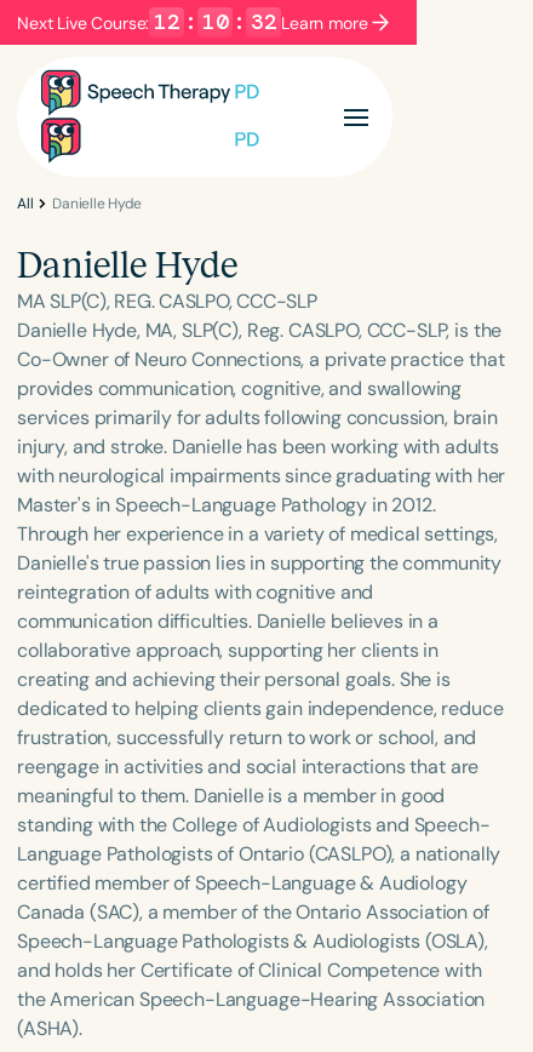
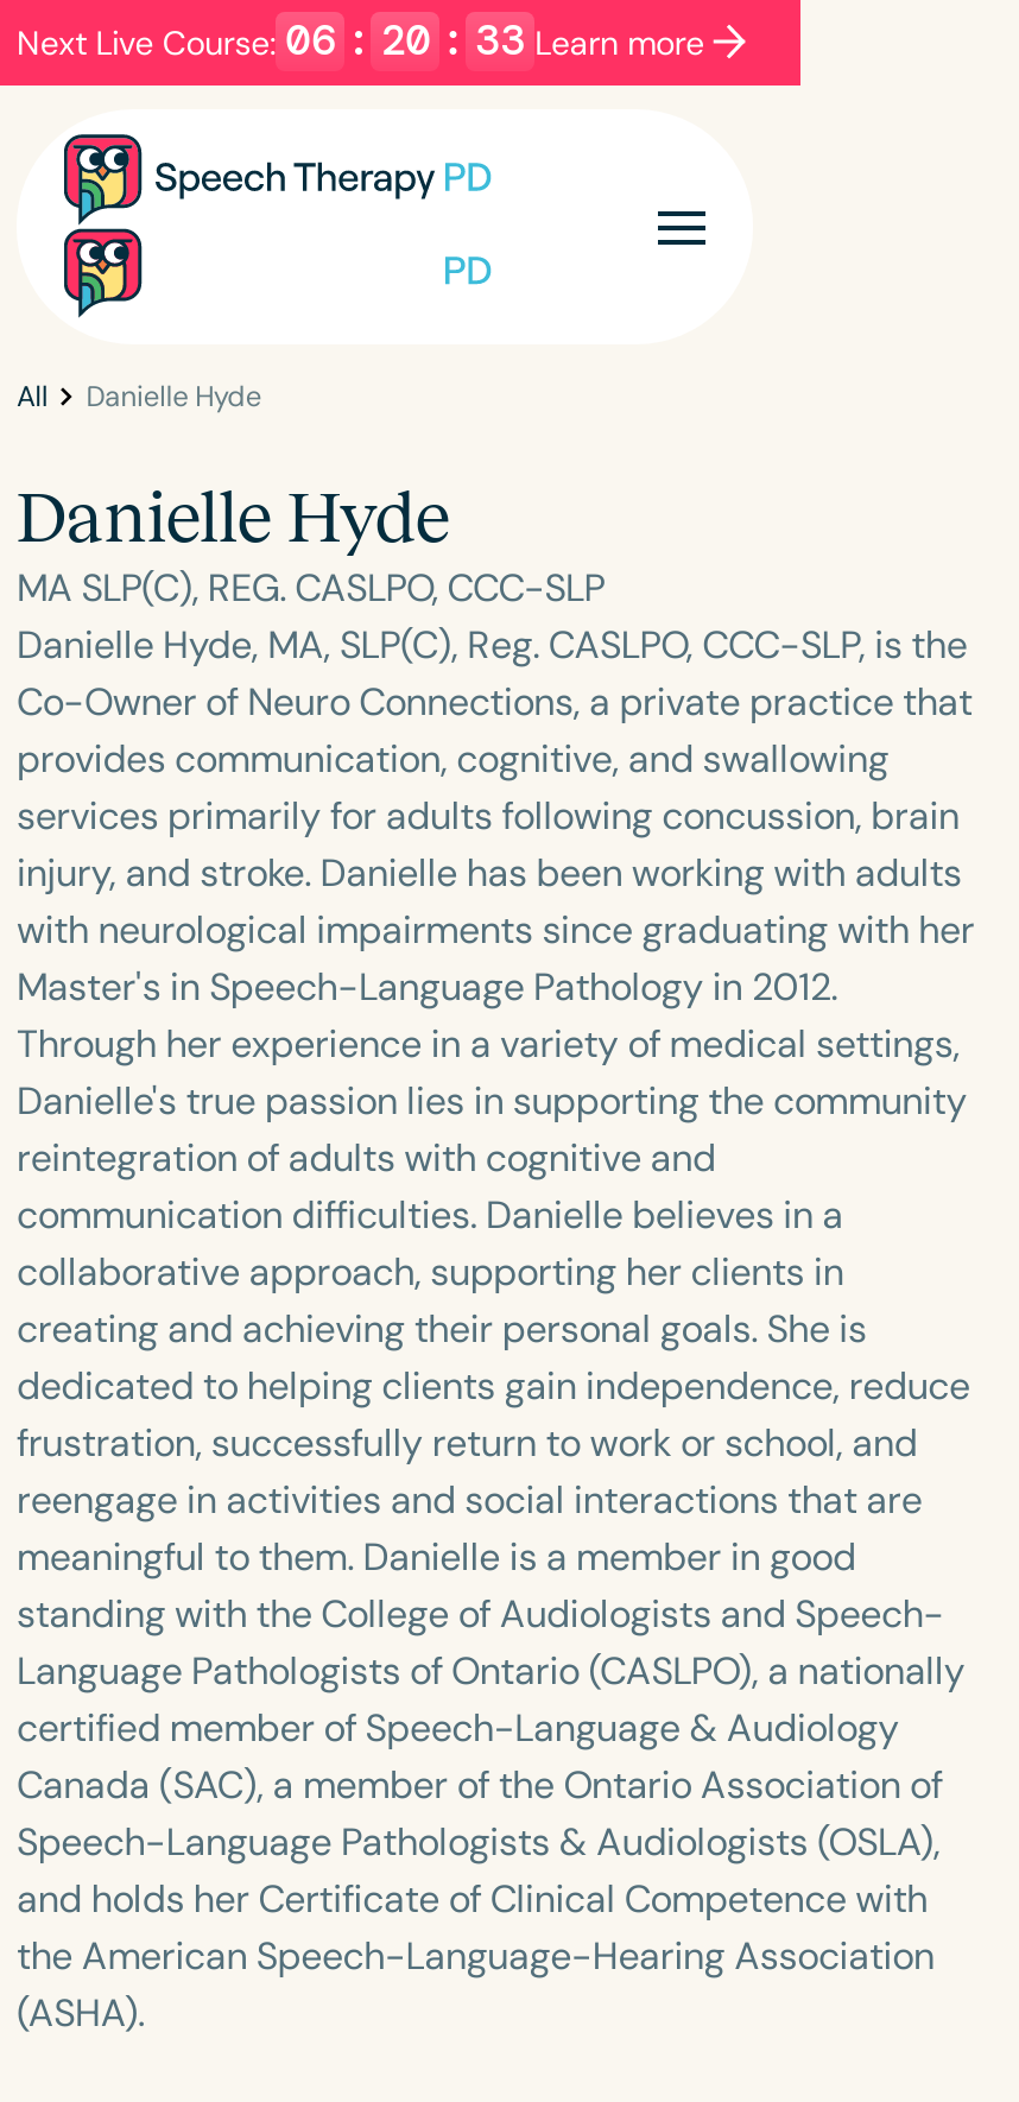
[17,7,368,36] Next Live Course: 12 : 10 : 32 Learn more -> [17,12,704,69] Next Live Course: 06 : 20 : 33 Learn more

